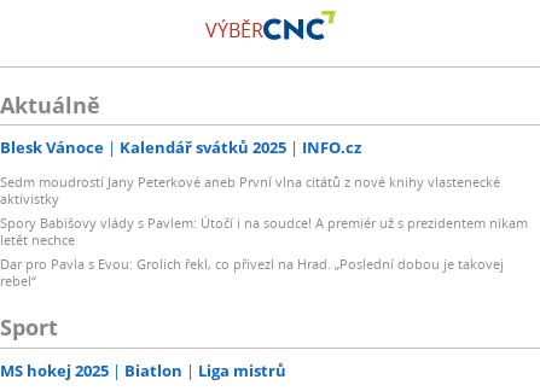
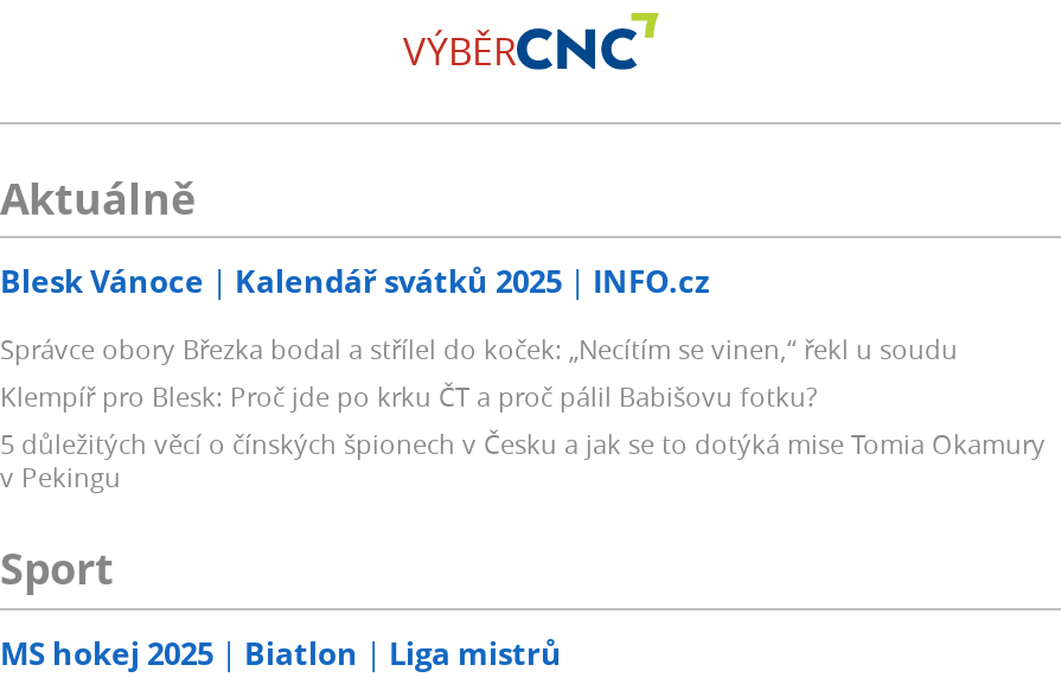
[0,173,528,290] Sedm moudrostí Jany Peterkové aneb První vlna citátů z nové knihy vlastenecké | aktivistky | Spory Babišovy vlády s Pavlem: Útočí i na soudce! A premiér už s prezidentem nikam | letět nechce | Dar pro Pavla s Evou: Grolich řekl, co přivezl na Hrad. „Poslední dobou je takovej | rebel“ -> [0,331,1046,494] Správce obory Březka bodal a střílel do koček: „Necítím se vinen,“ řekl u soudu | Klempíř pro Blesk: Proč jde po krku ČT a proč pálil Babišovu fotku? | 5 důležitých věcí o čínských špionech v Česku a jak se to dotýká mise Tomia Okamury | v Pekingu

